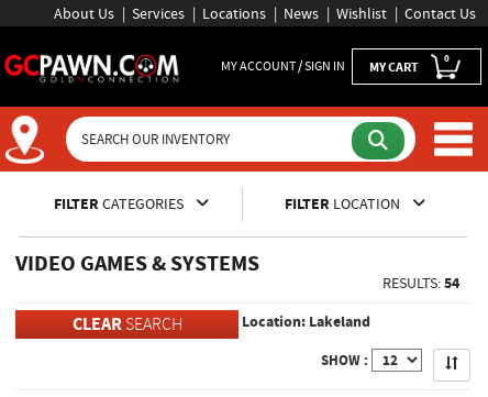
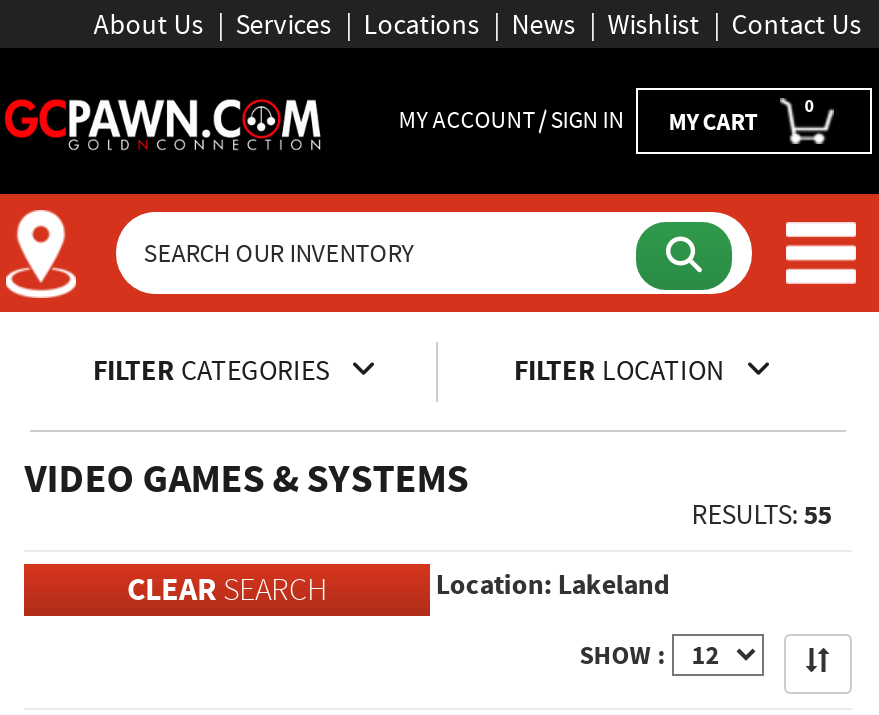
[382,273,459,294] RESULTS: 54 -> [692,496,832,534] RESULTS: 55

